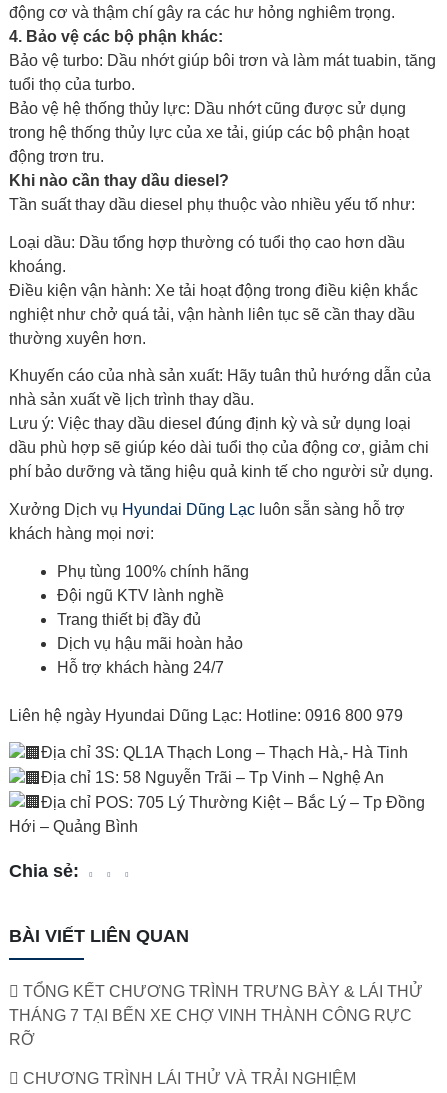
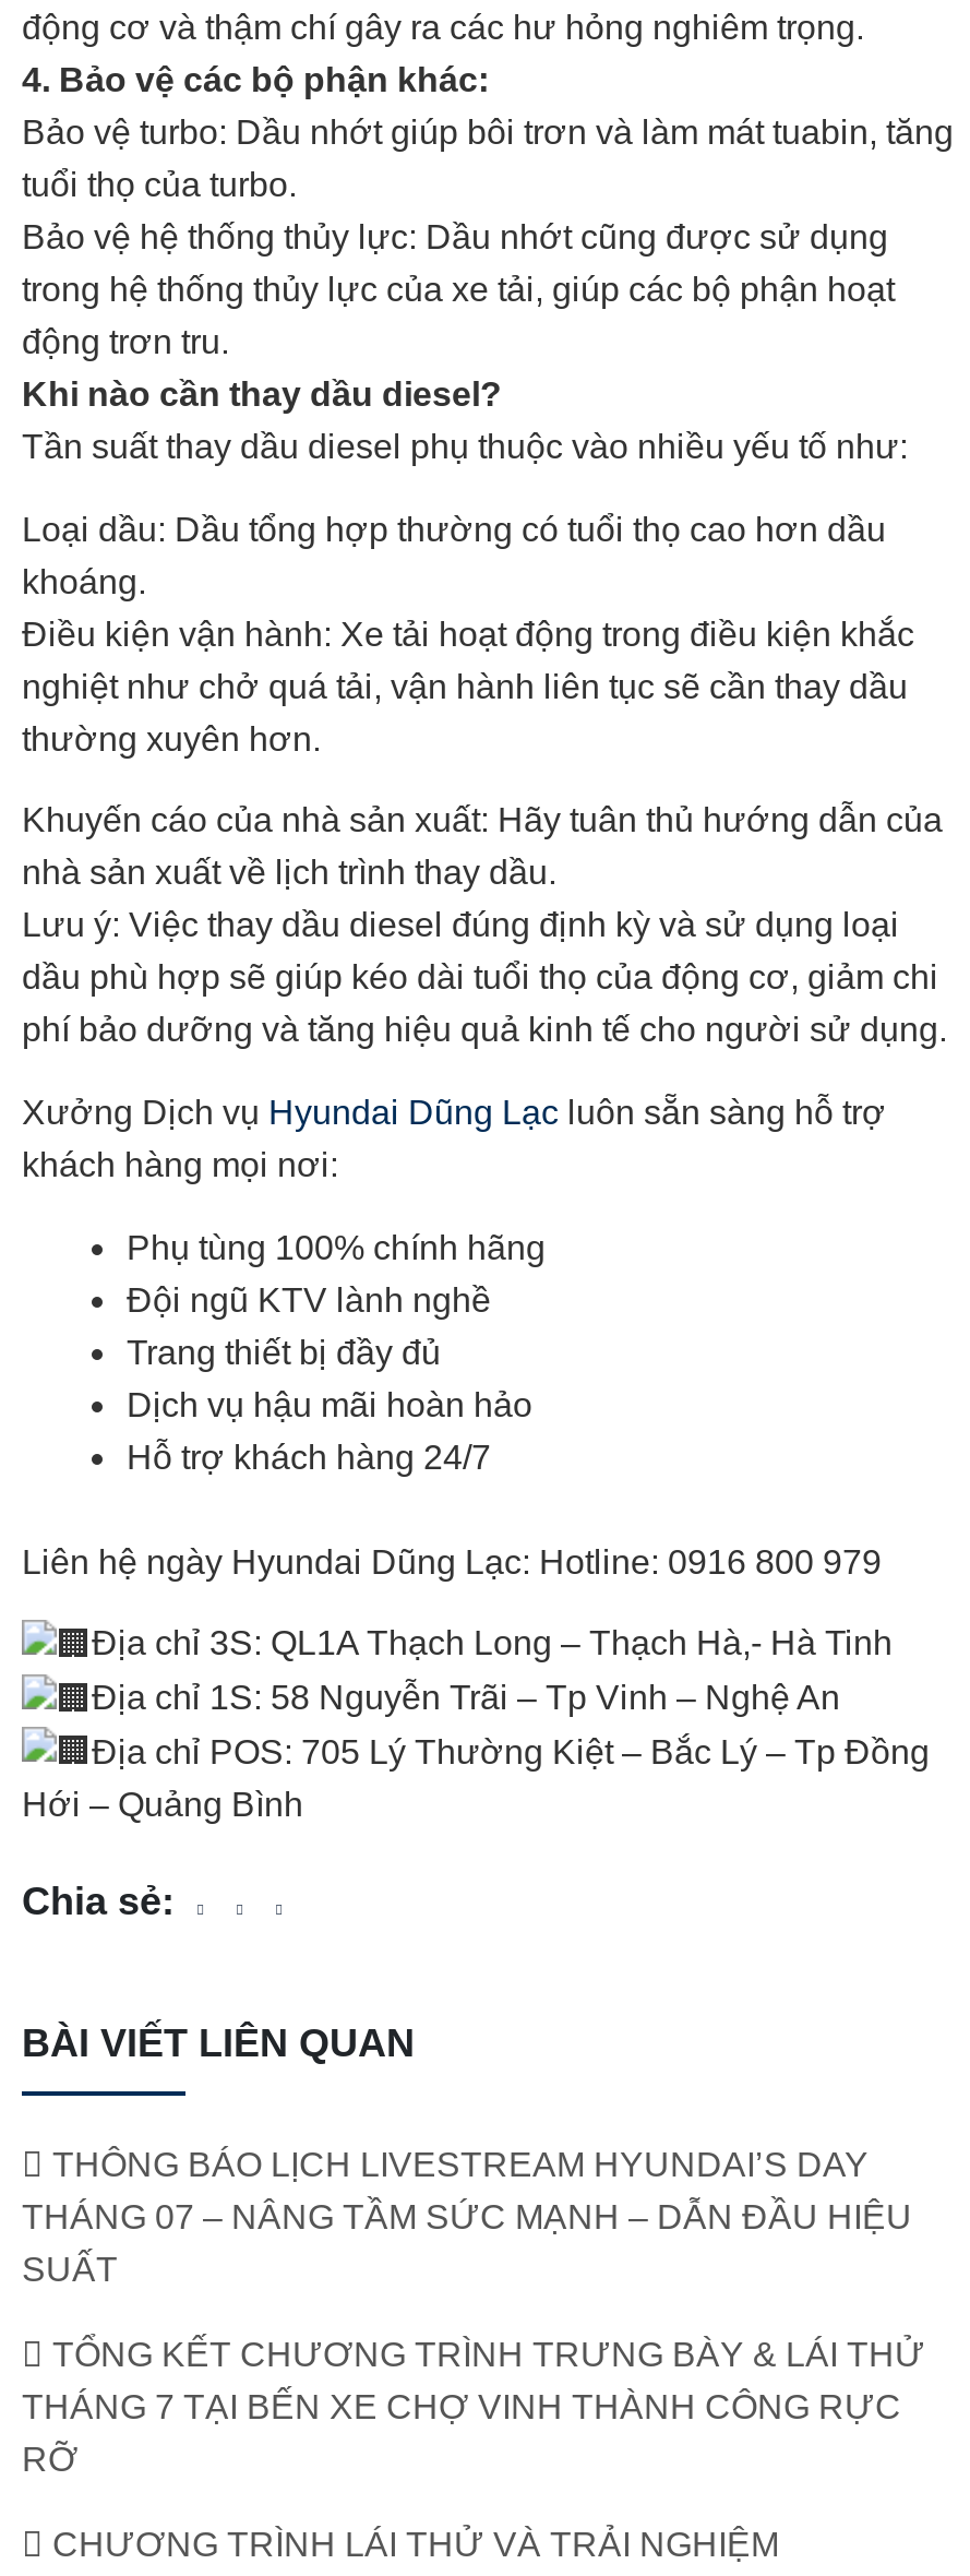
none -> [22,2147,912,2289] THÔNG BÁO LỊCH LIVESTREAM HYUNDAI’S DAY | THÁNG 07 – NÂNG TẦM SỨC MẠNH – DẪN ĐẦU HIỆU | SUẤT

